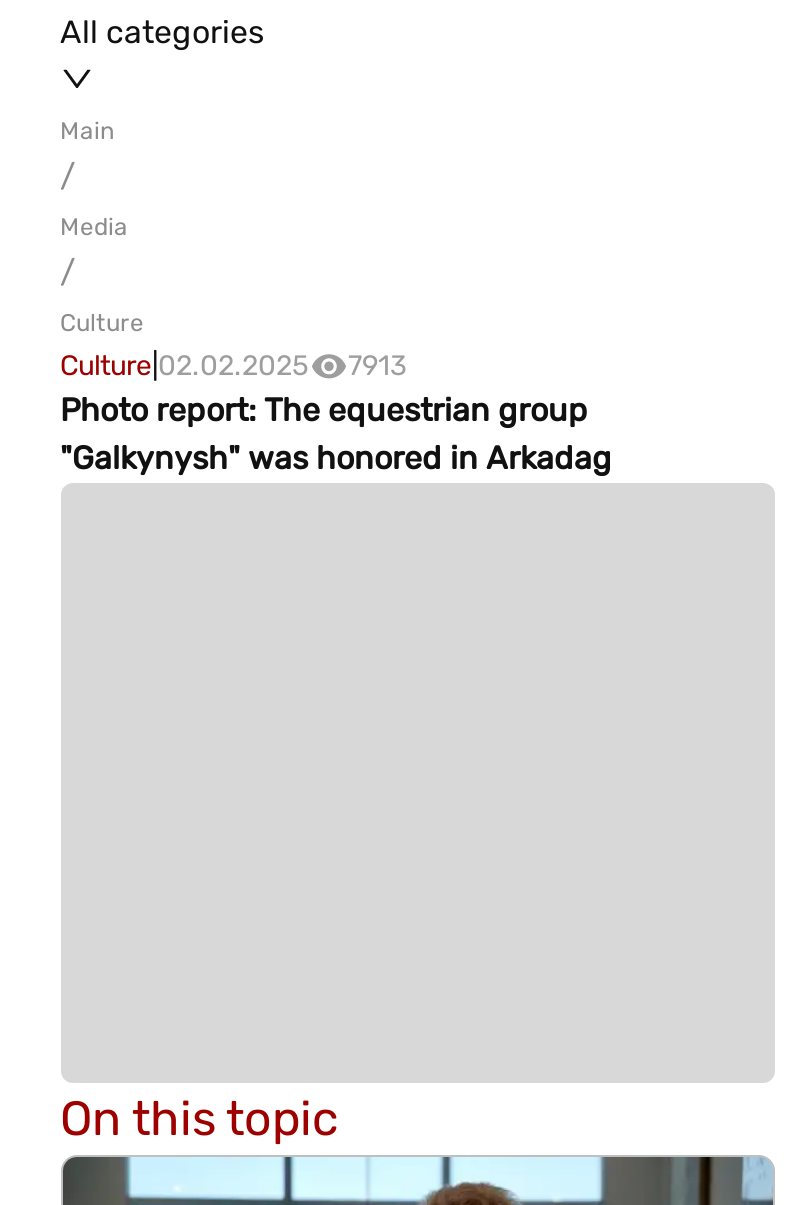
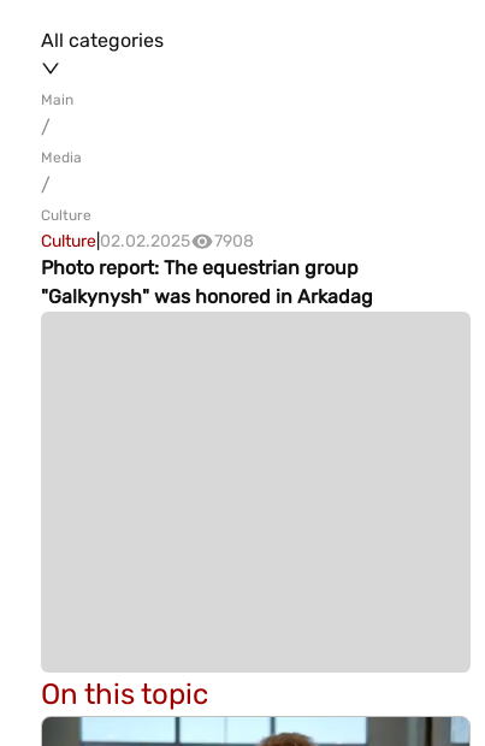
[348,349,406,383] 7913 -> [214,231,253,251] 7908

